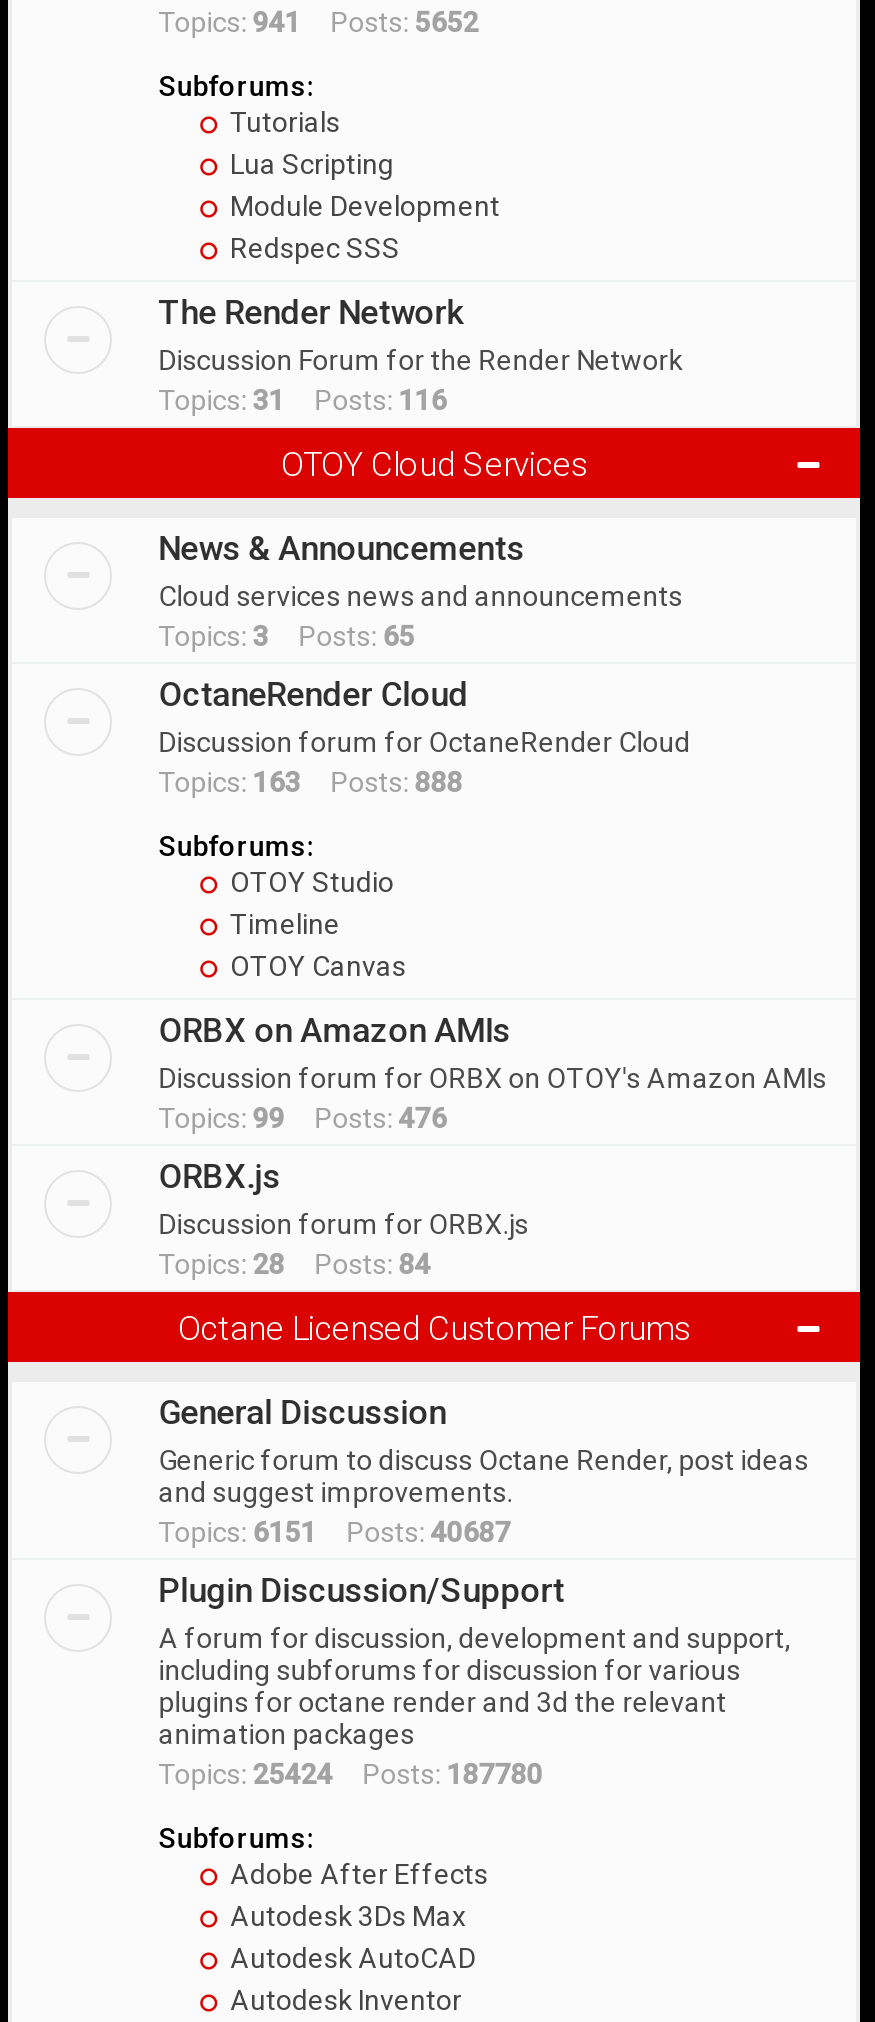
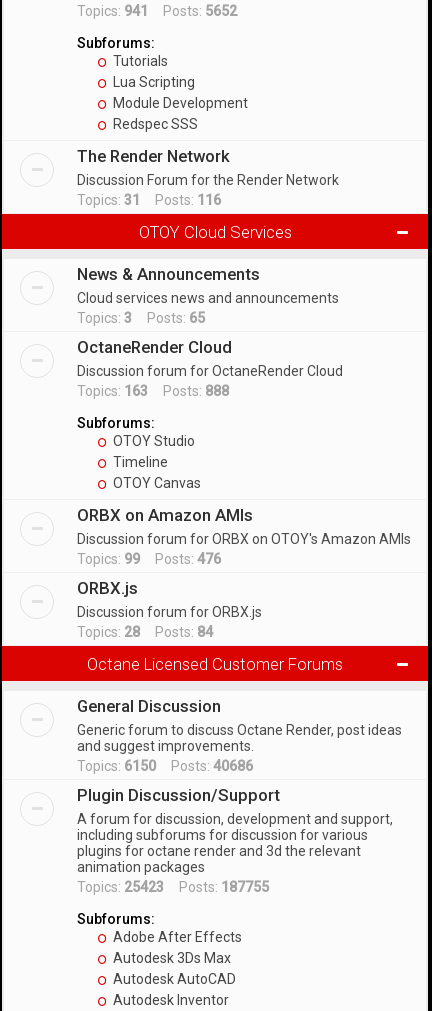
[158,1516,510,1548] Topics: 6151 Posts: 40687 -> [77,758,253,774] Topics: 6150 Posts: 40686
[158,1758,542,1790] Topics: 25424 Posts: 187780 -> [77,879,269,895] Topics: 25423 Posts: 187755

